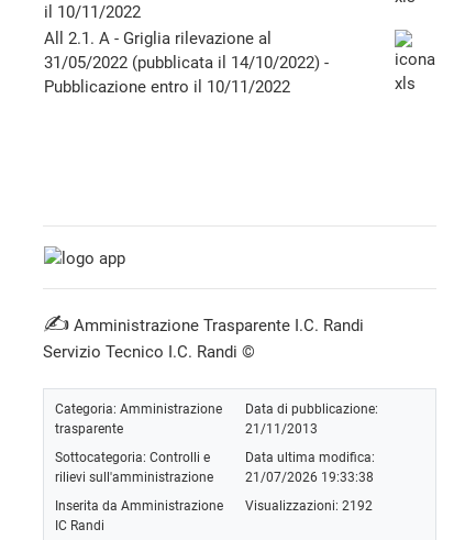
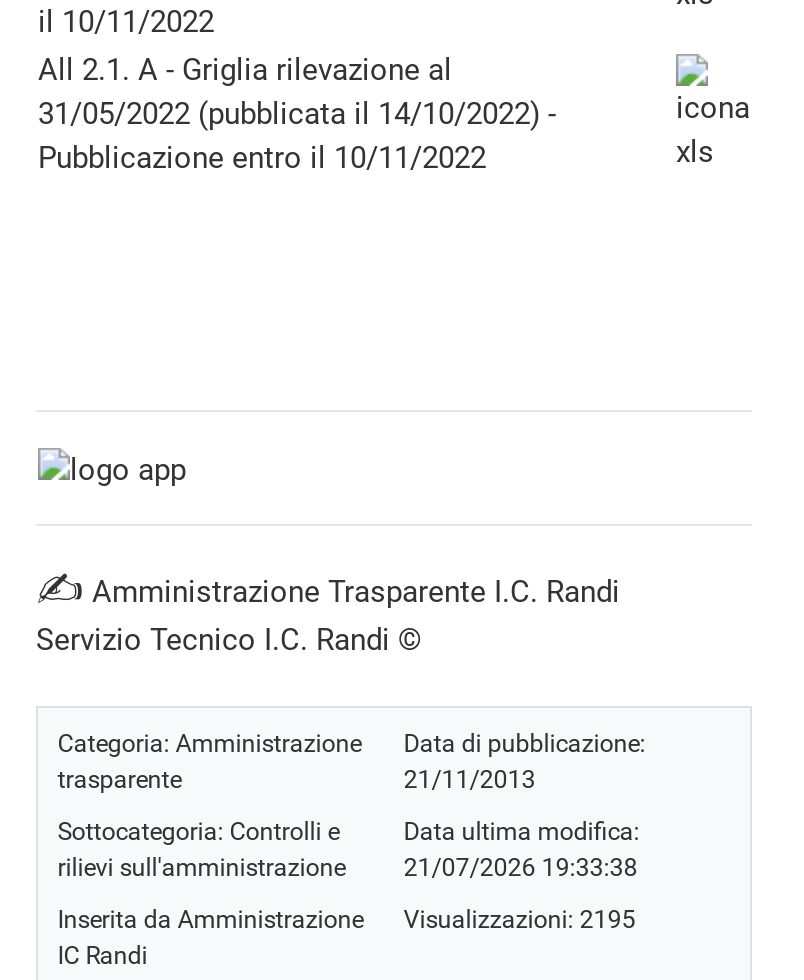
[245,497,372,514] Visualizzazioni: 2192 -> [404,904,636,934] Visualizzazioni: 2195

